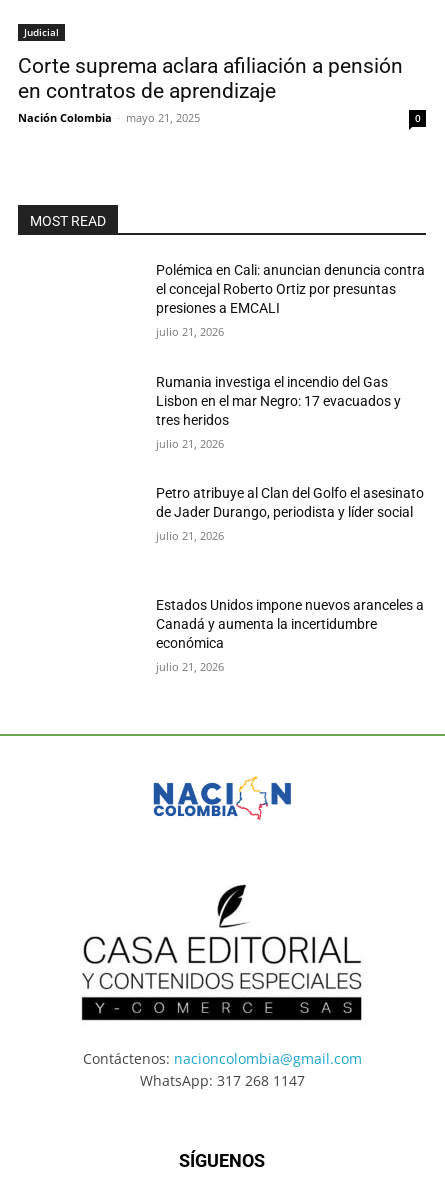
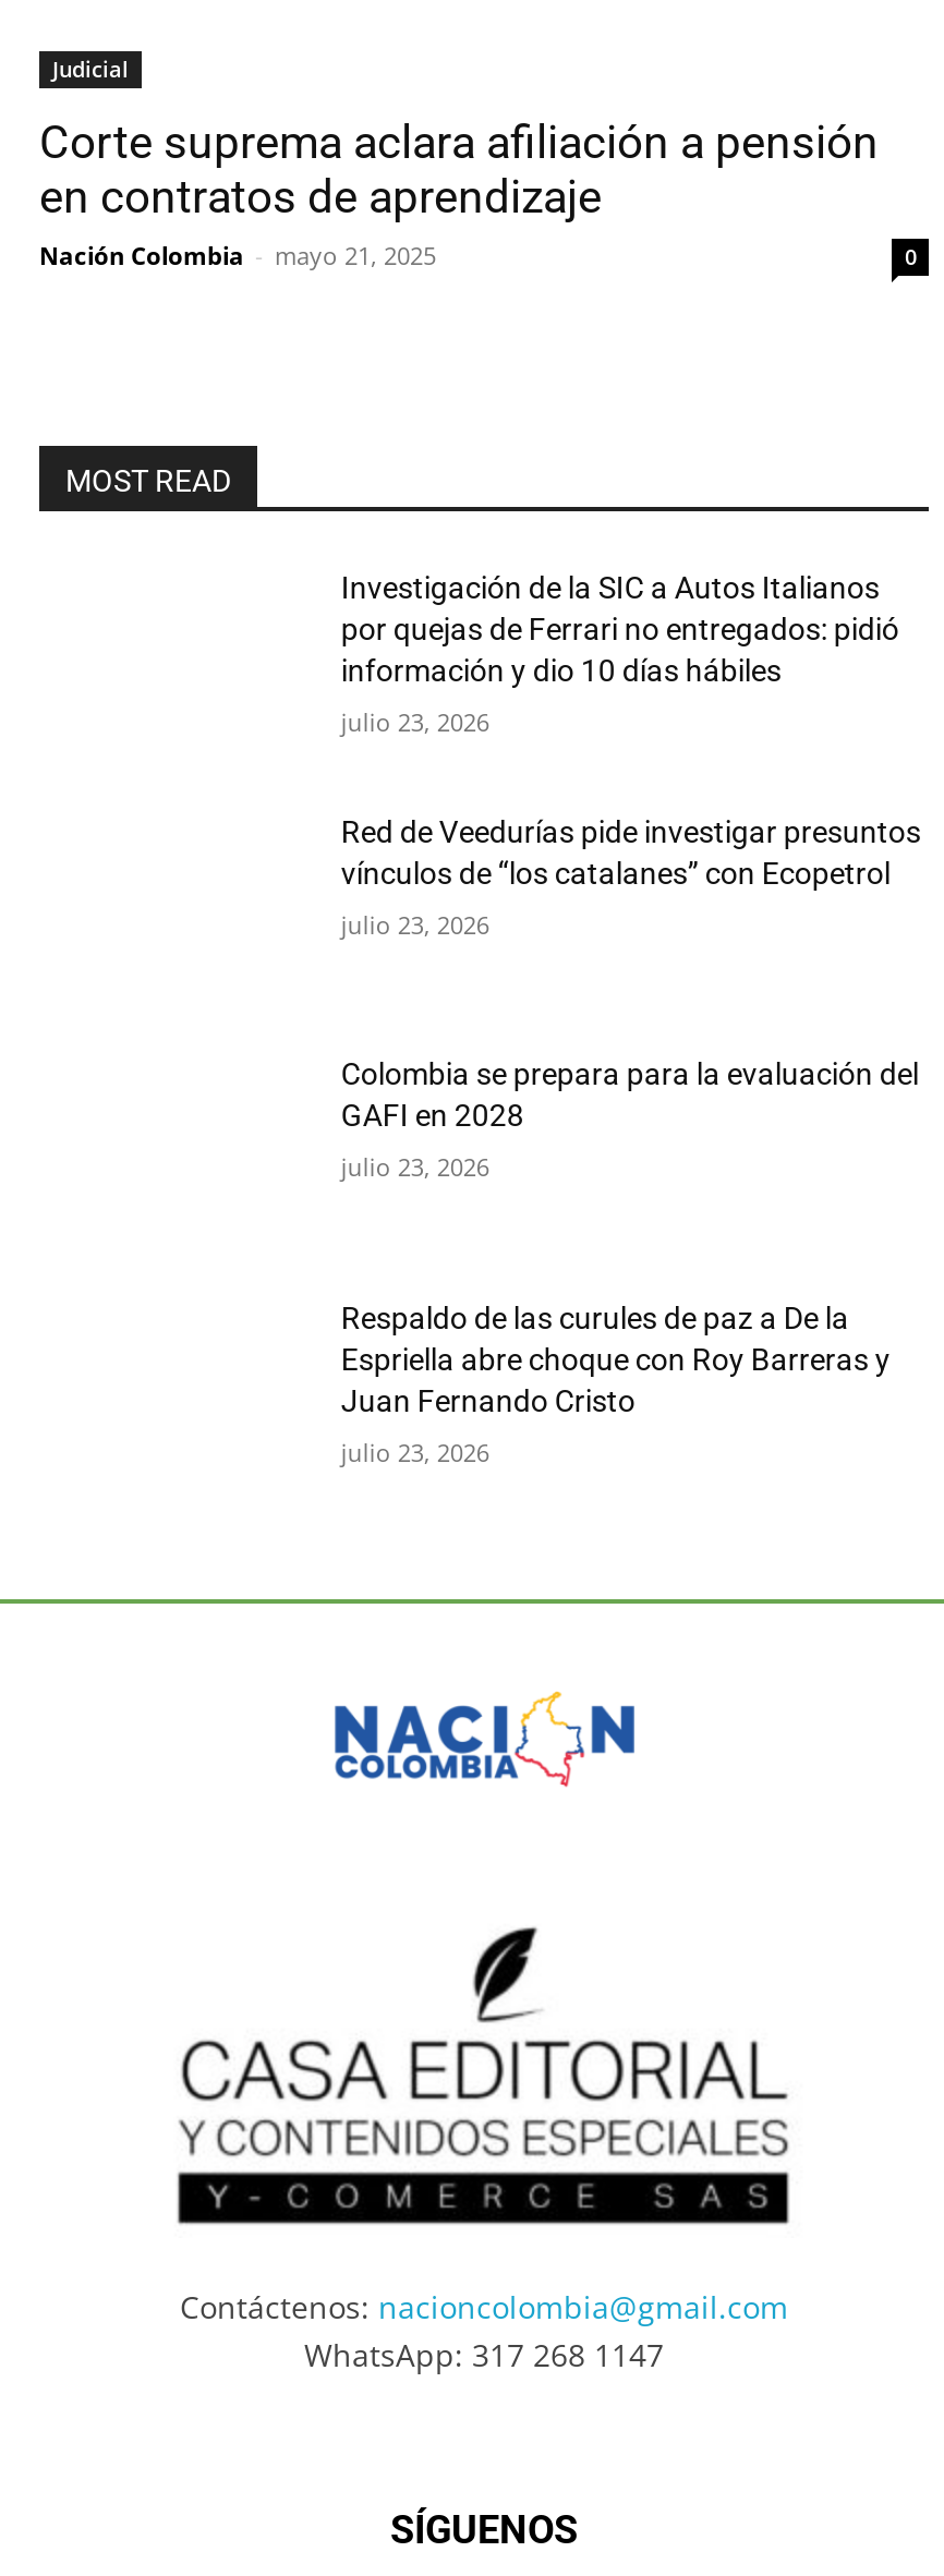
[156,262,425,316] Polémica en Cali: anuncian denuncia contra | el concejal Roberto Ortiz por presuntas | presiones a EMCALI -> [341,570,899,688] Investigación de la SIC a Autos Italianos | por quejas de Ferrari no entregados: pidió | información y dio 10 días hábiles
[156,324,224,339] julio 21, 2026 -> [341,705,489,738] julio 23, 2026
[156,374,401,428] Rumania investiga el incendio del Gas | Lisbon en el mar Negro: 17 evacuados y | tres heridos -> [341,814,921,890] Red de Veedurías pide investigar presuntos | vínculos de “los catalanes” con Ecopetrol
[156,436,224,451] julio 21, 2026 -> [341,907,489,940] julio 23, 2026
[156,485,424,520] Petro atribuye al Clan del Golfo el asesinato | de Jader Durango, periodista y líder social -> [341,1057,919,1133] Colombia se prepara para la evaluación del | GAFI en 2028
[156,528,224,543] julio 21, 2026 -> [341,1151,489,1183] julio 23, 2026
[156,597,424,651] Estados Unidos impone nuevos aranceles a | Canadá y aumenta la incertidumbre | económica -> [341,1301,890,1418] Respaldo de las curules de paz a De la | Espriella abre choque con Roy Barreras y | Juan Fernando Cristo
[156,659,224,674] julio 21, 2026 -> [341,1436,489,1468] julio 23, 2026

